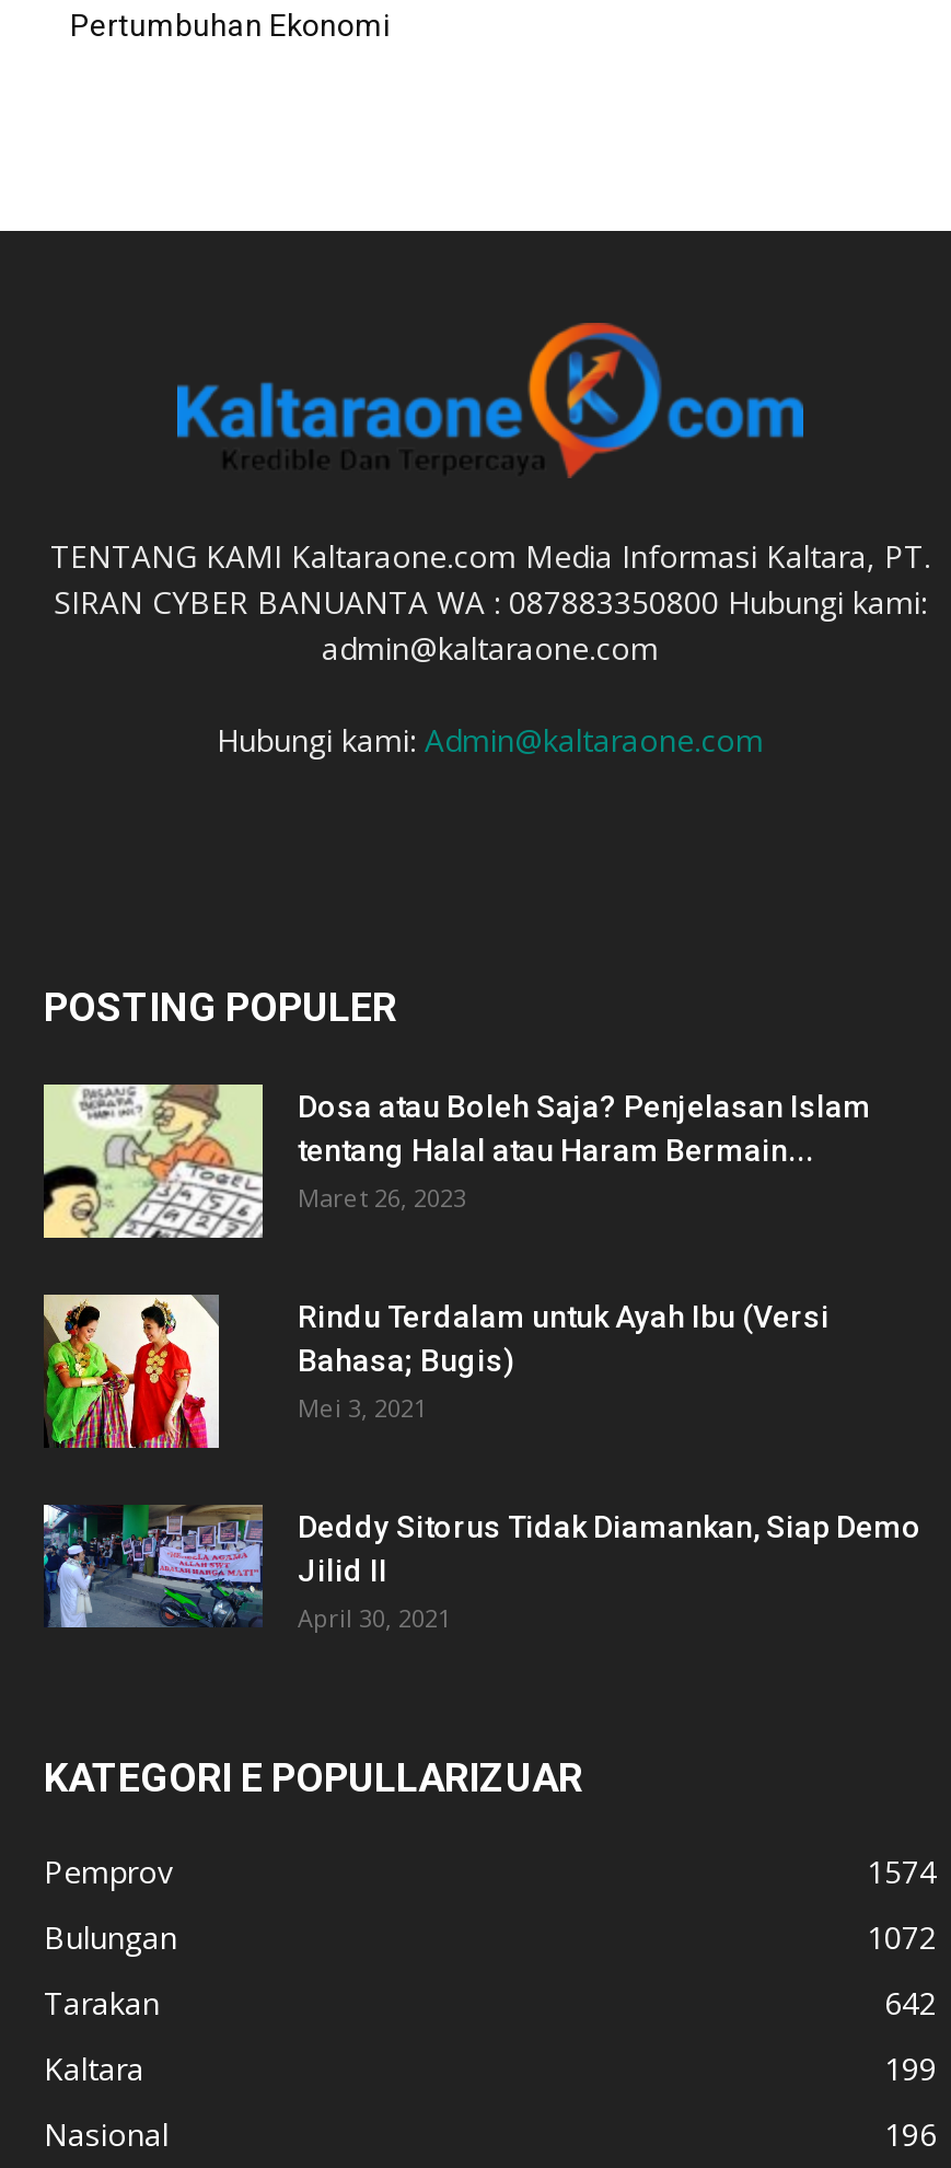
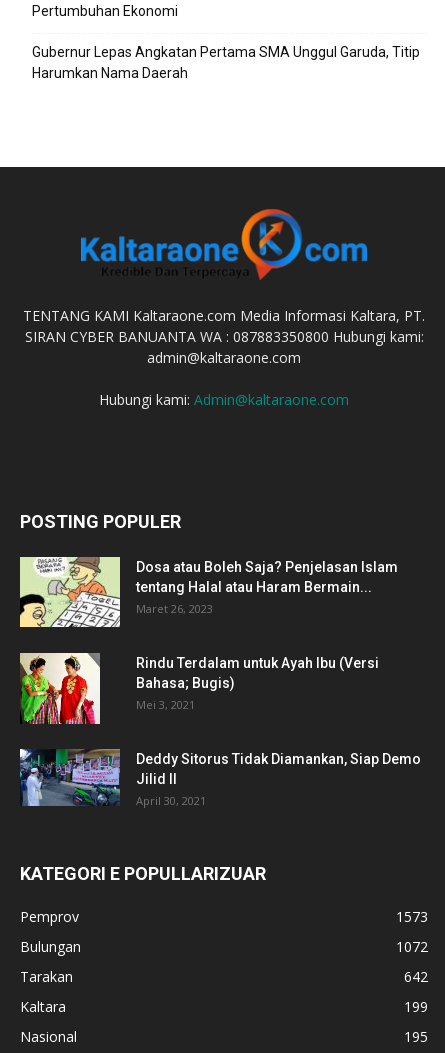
none -> [32,44,420,81] Gubernur Lepas Angkatan Pertama SMA Unggul Garuda, Titip | Harumkan Nama Daerah
[867,1850,937,1892] 1574 -> [396,907,428,926] 1573
[884,2113,937,2154] 196 -> [404,1027,428,1046] 195

